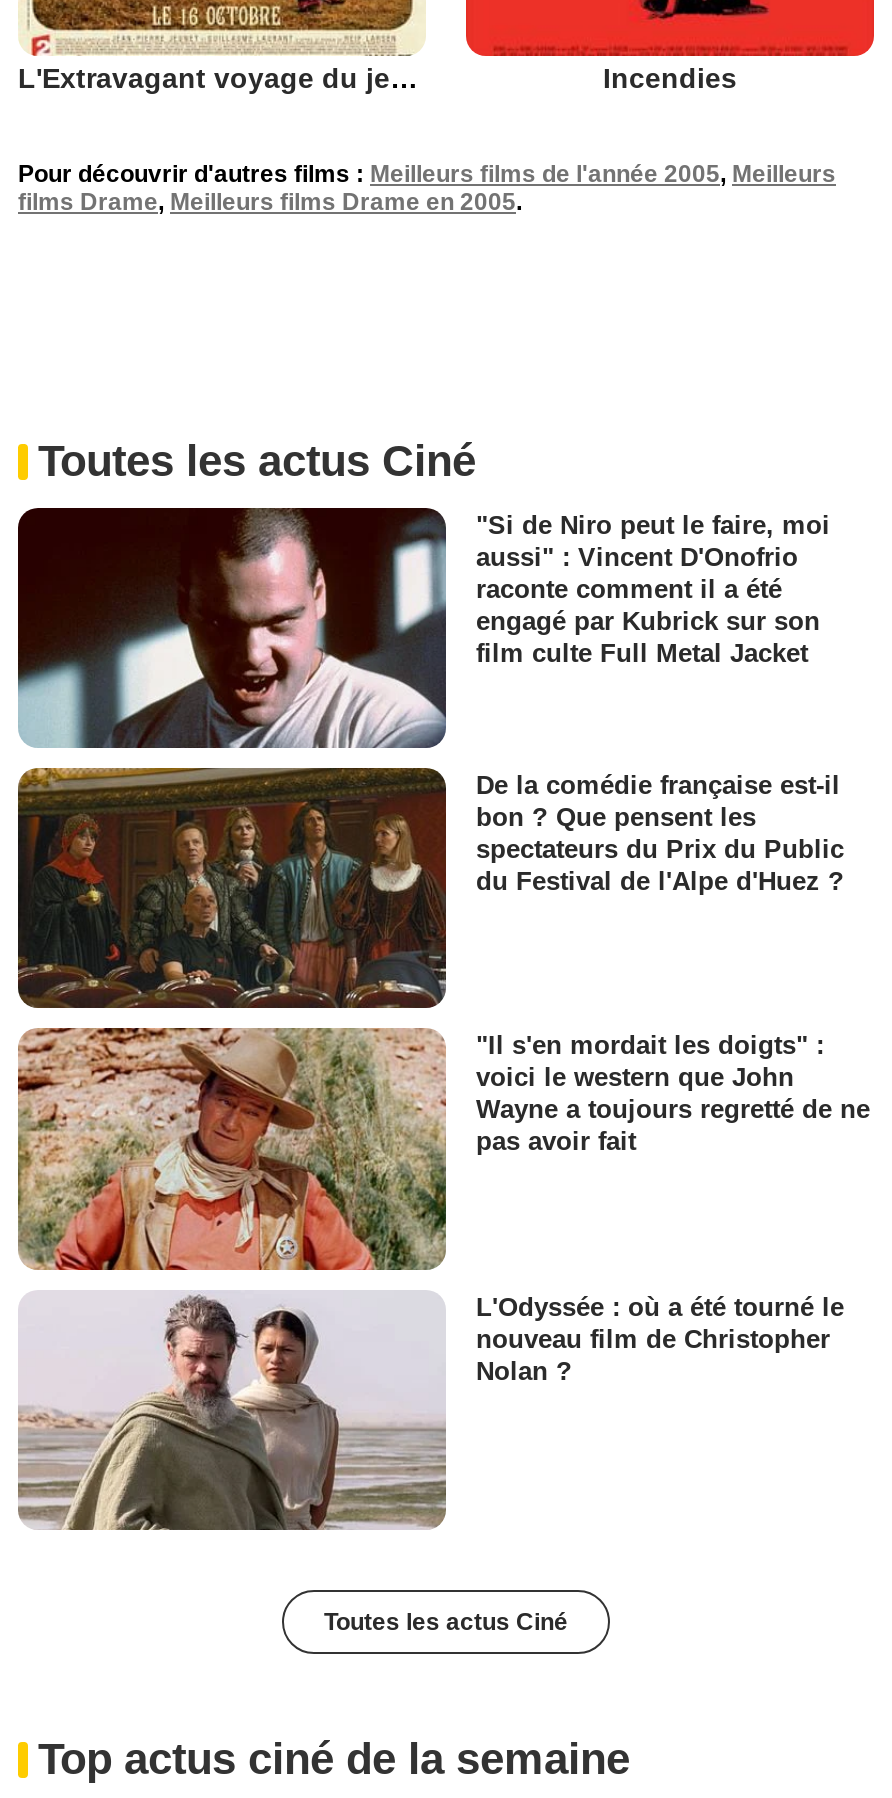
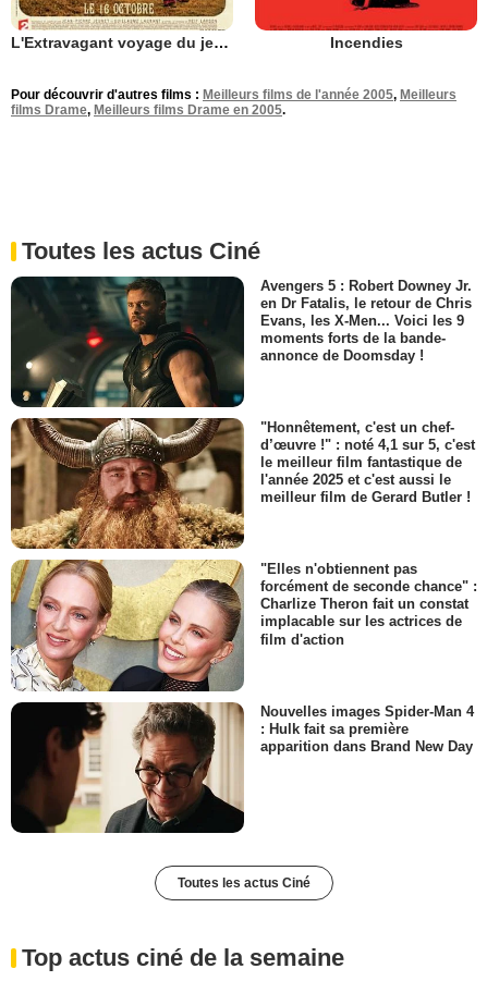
[18,506,830,750] [image] | "Si de Niro peut le faire, moi | aussi" : Vincent D'Onofrio | raconte comment il a été | engagé par Kubrick sur son | film culte Full Metal Jacket -> [10,275,472,408] [image] | Avengers 5 : Robert Downey Jr. | en Dr Fatalis, le retour de Chris | Evans, les X-Men... Voici les 9 | moments forts de la bande- | annonce de Doomsday !
[16,766,844,1010] [image] | De la comédie française est-il | bon ? Que pensent les | spectateurs du Prix du Public | du Festival de l'Alpe d'Huez ? -> [10,417,475,550] [image] | "Honnêtement, c'est un chef- | d’œuvre !" : noté 4,1 sur 5, c'est | le meilleur film fantastique de | l'année 2025 et c'est aussi le | meilleur film de Gerard Butler !
[16,1026,870,1272] [image] | "Il s'en mordait les doigts" : | voici le western que John | Wayne a toujours regretté de ne | pas avoir fait -> [11,560,477,692] [image] | "Elles n'obtiennent pas | forcément de seconde chance" : | Charlize Theron fait un constat | implacable sur les actrices de | film d'action
[16,1290,844,1532] [image] | L'Odyssée : où a été tourné le | nouveau film de Christopher | Nolan ? -> [10,701,474,834] [image] | Nouvelles images Spider-Man 4 | : Hulk fait sa première | apparition dans Brand New Day

